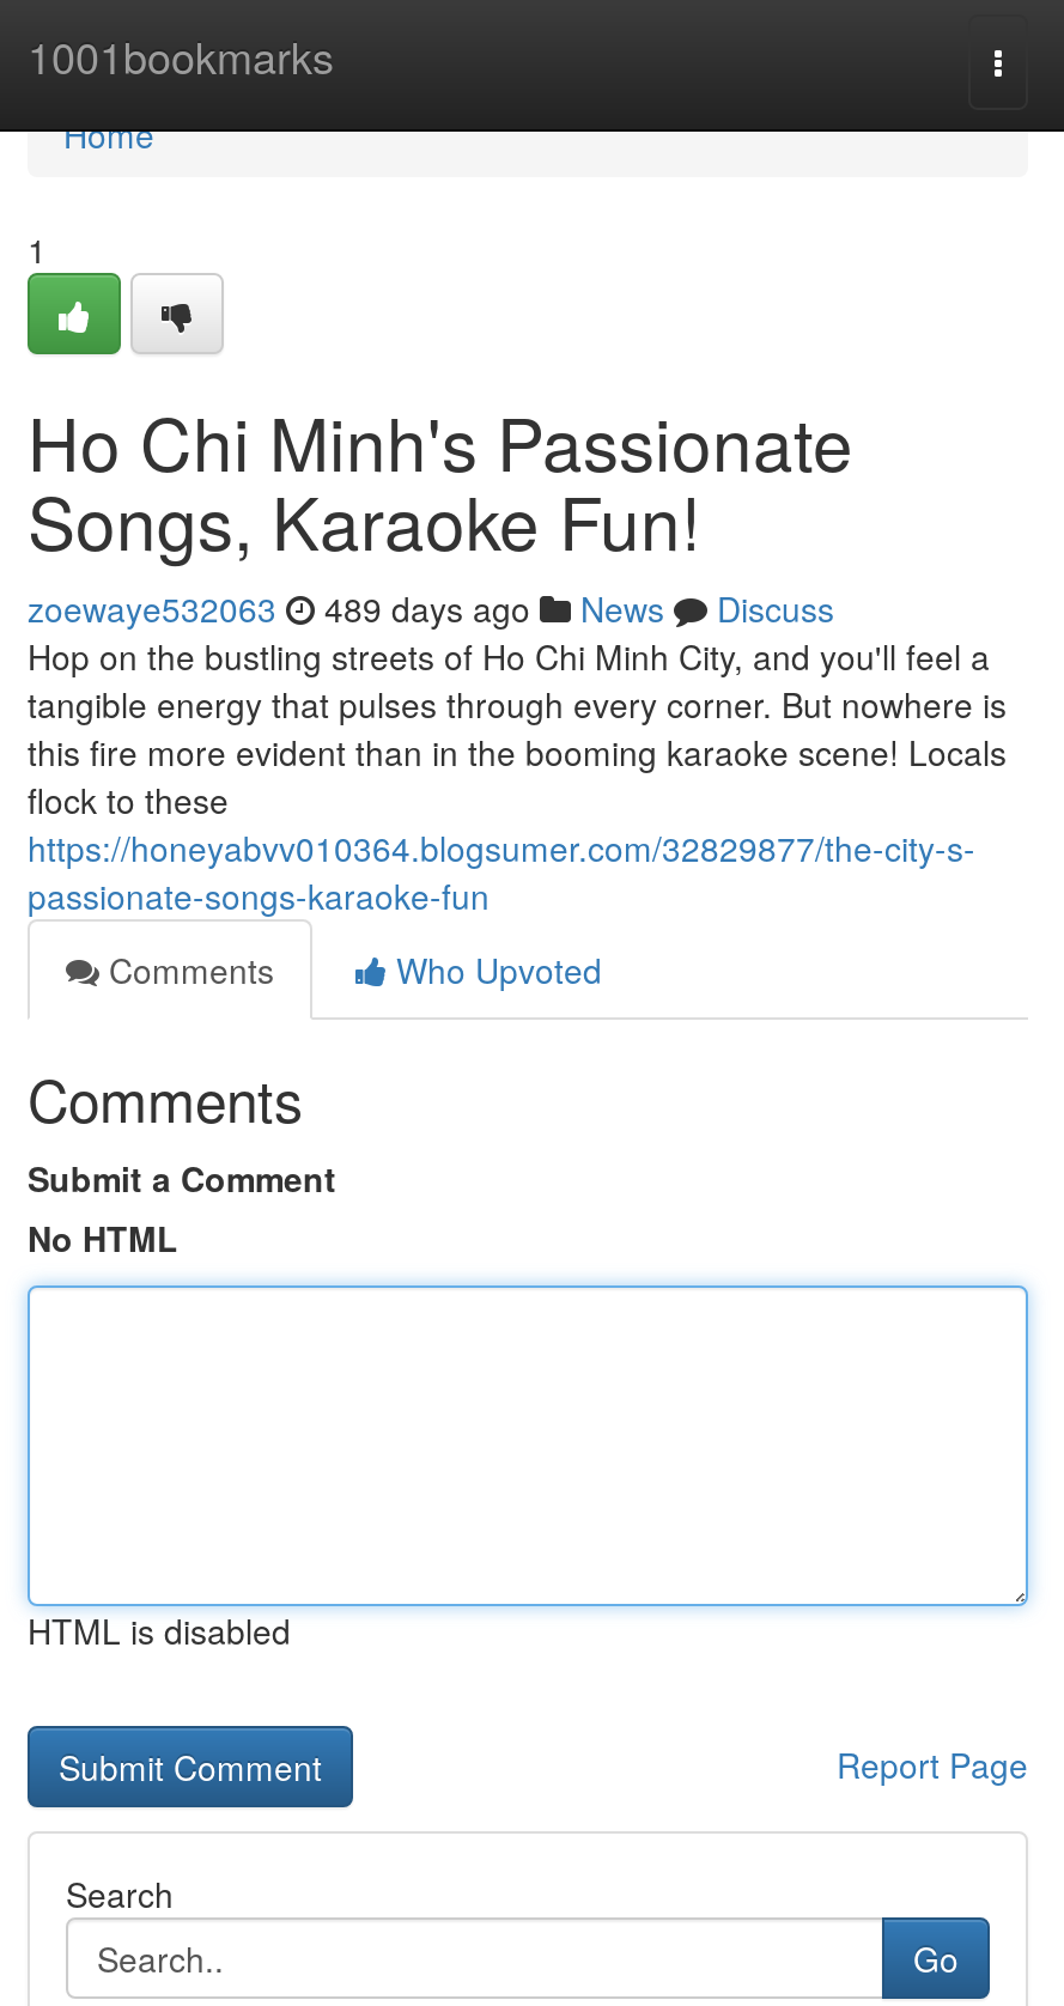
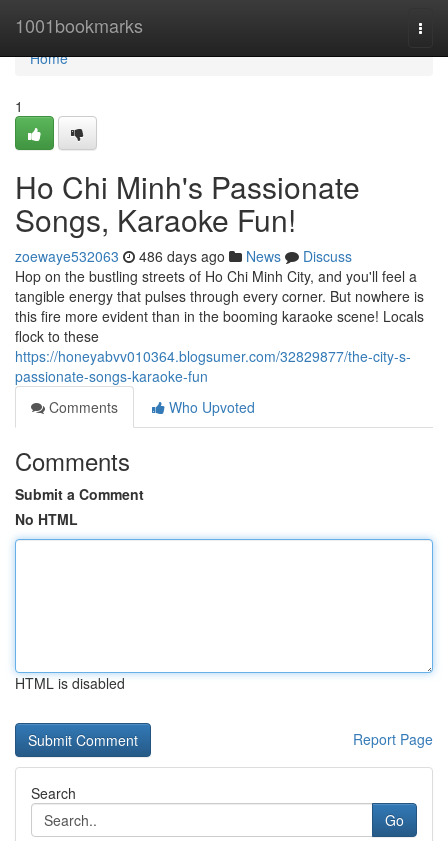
[28,584,834,632] zoewaye532063 489 days ago News Discuss -> [15,246,352,266] zoewaye532063 486 days ago News Discuss

